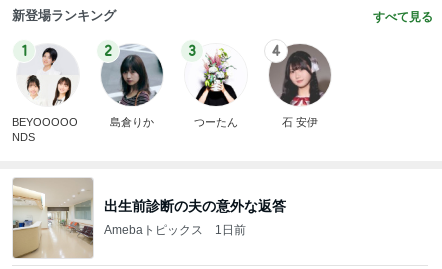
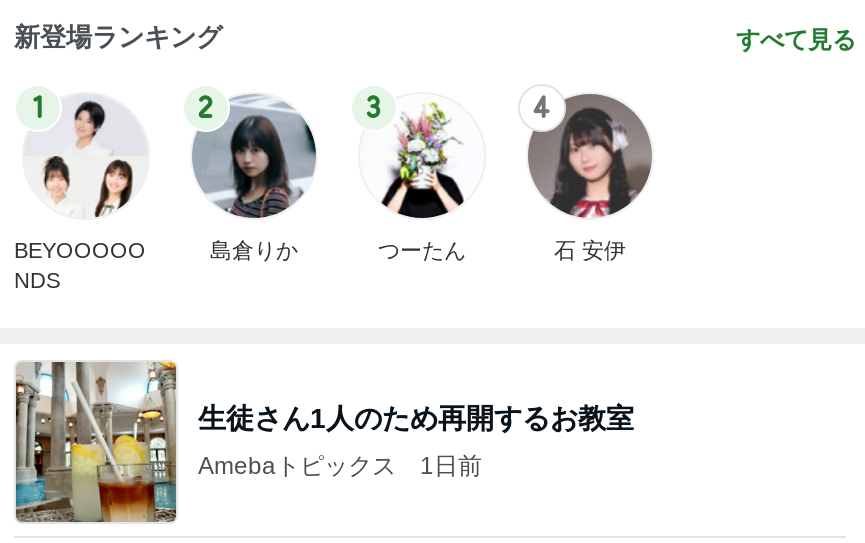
[12,178,286,258] [image] | 出生前診断の夫の意外な返答 -> [14,360,634,522] [image] | 生徒さん1人のため再開するお教室

